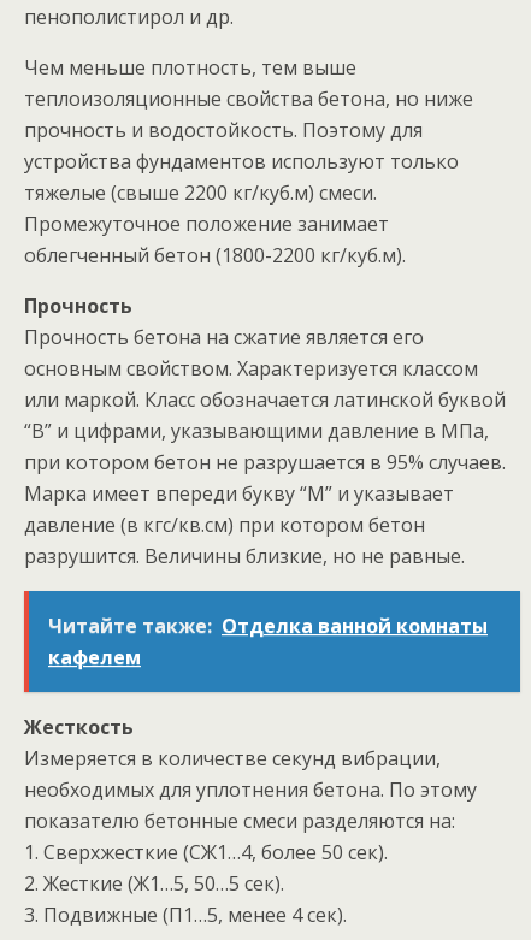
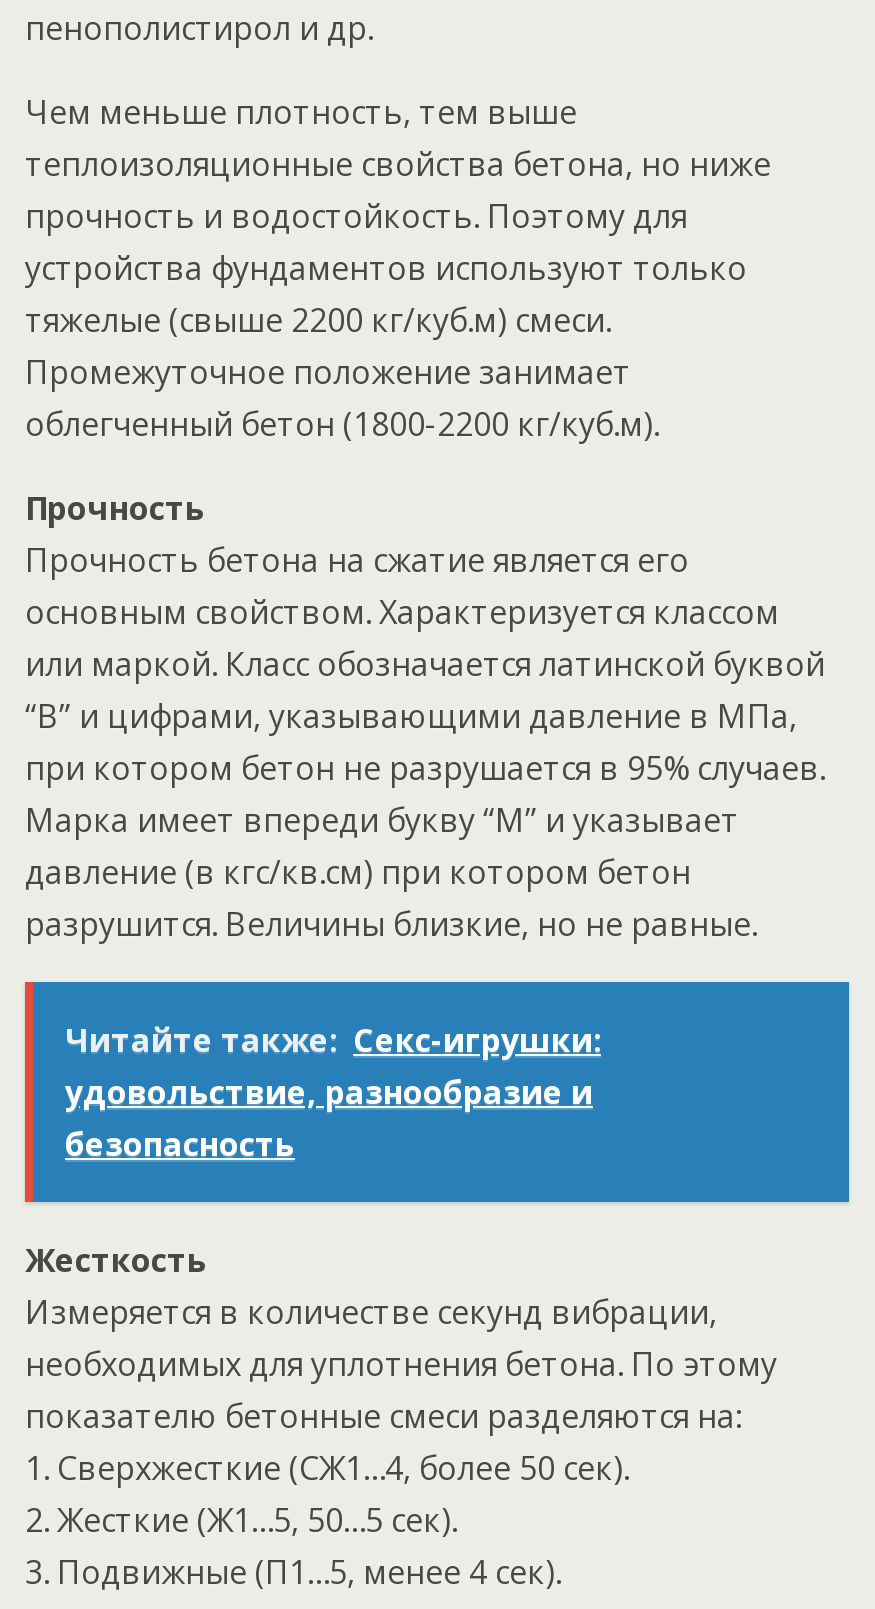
[48,613,488,670] Читайте также: Отделка ванной комнаты | кафелем -> [65,1018,601,1166] Читайте также: Секс-игрушки: | удовольствие, разнообразие и | безопасность

